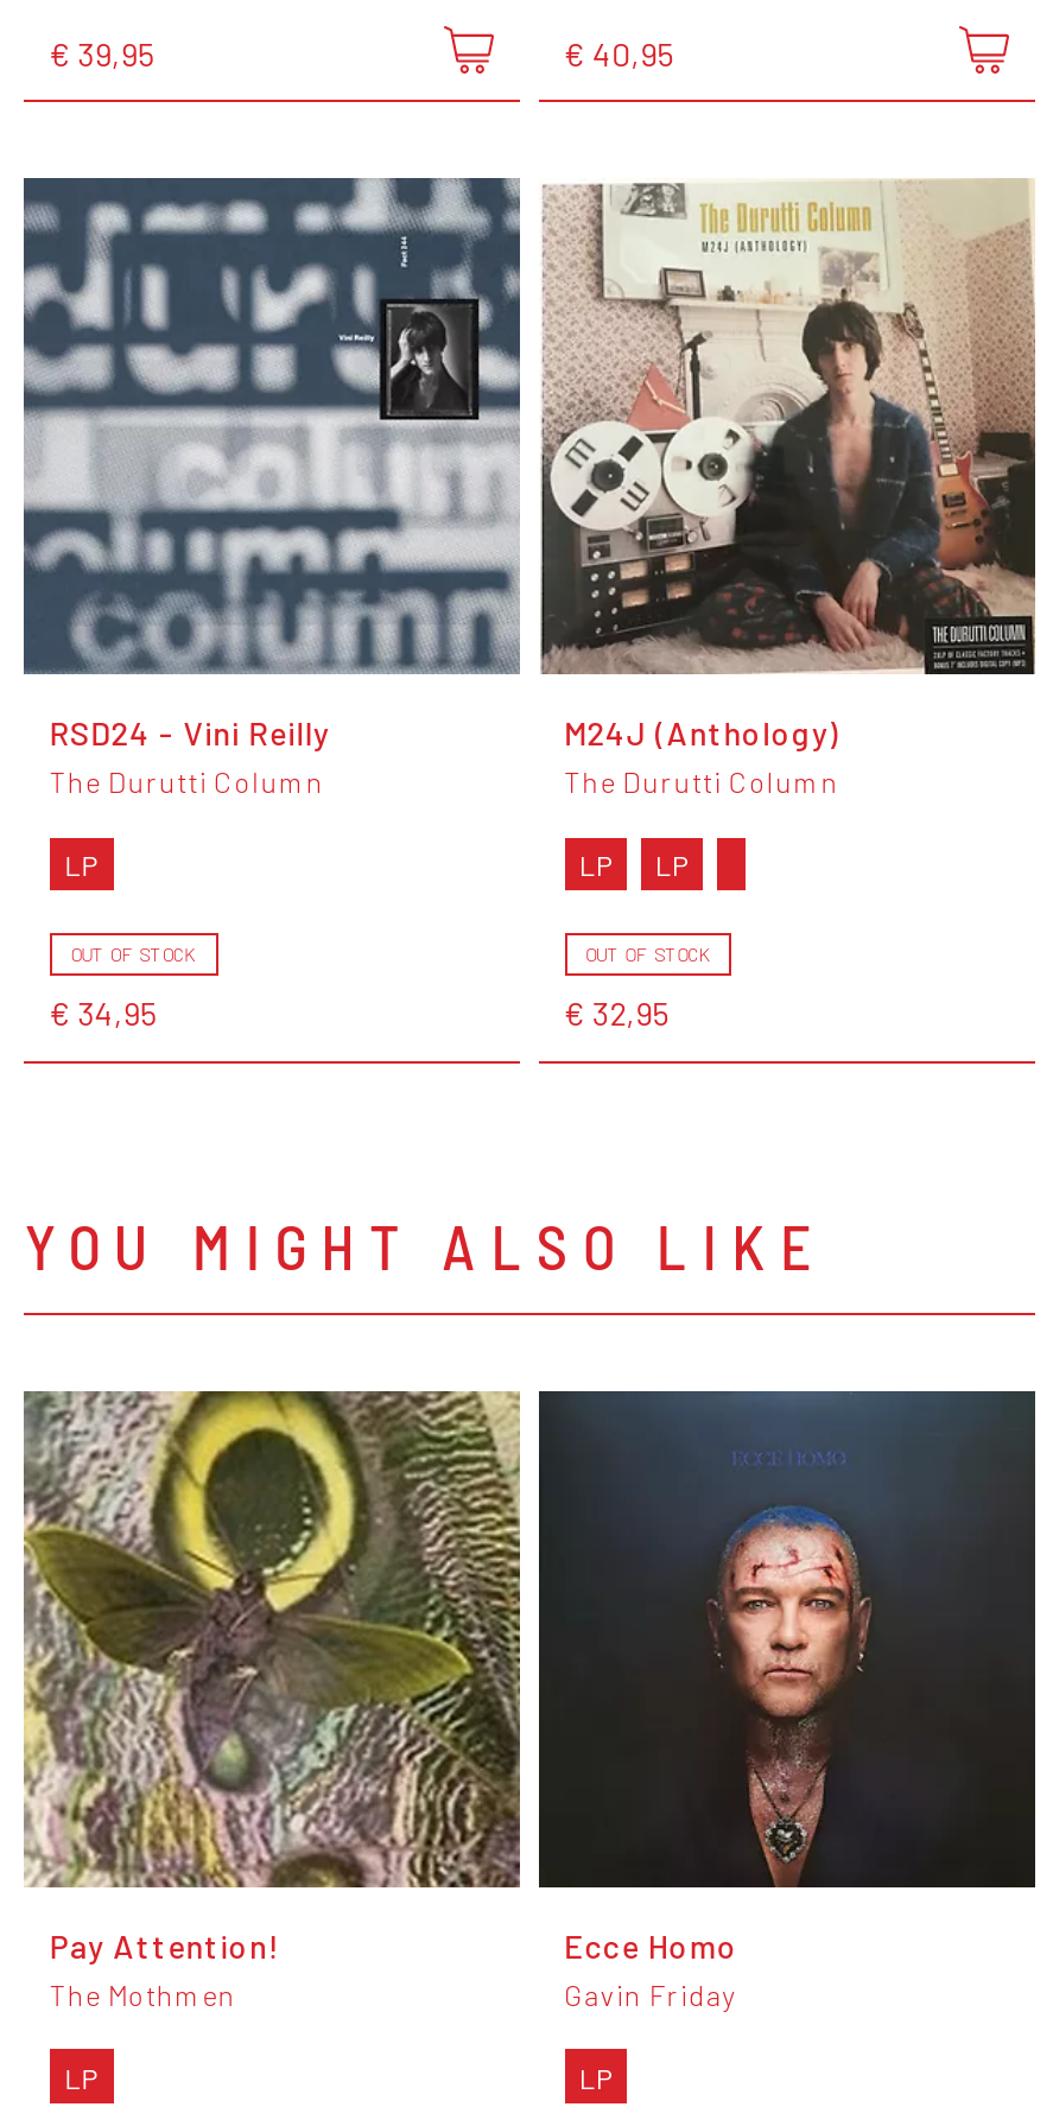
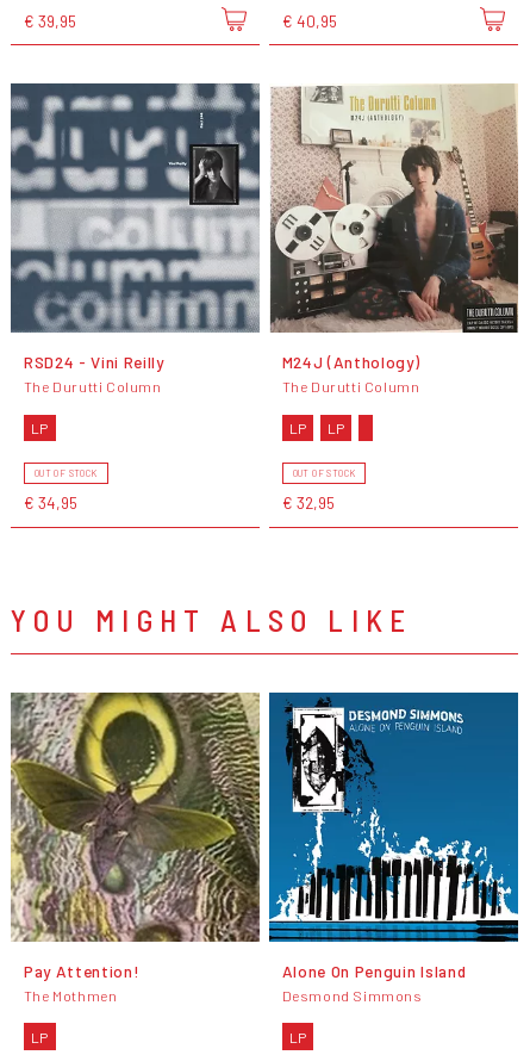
[537,1391,1038,2010] [image] | Ecce Homo | Gavin Friday -> [268,693,519,1003] [image] | Alone On Penguin Island | Desmond Simmons

